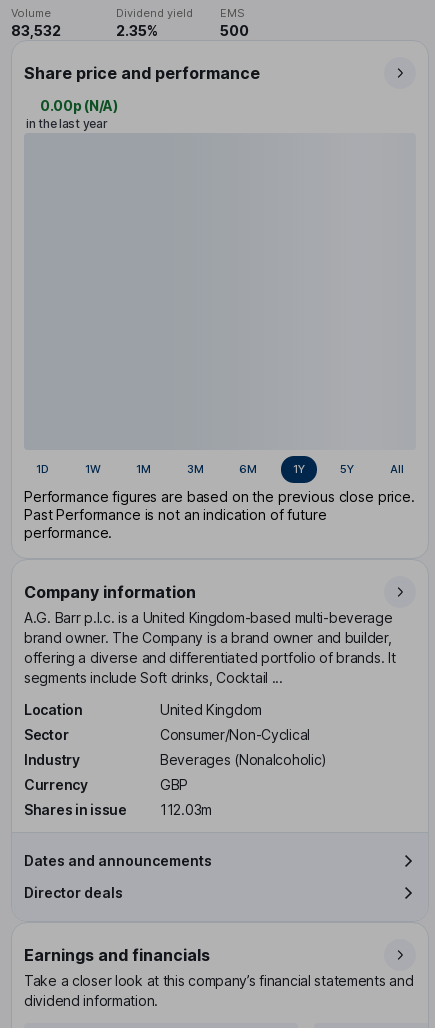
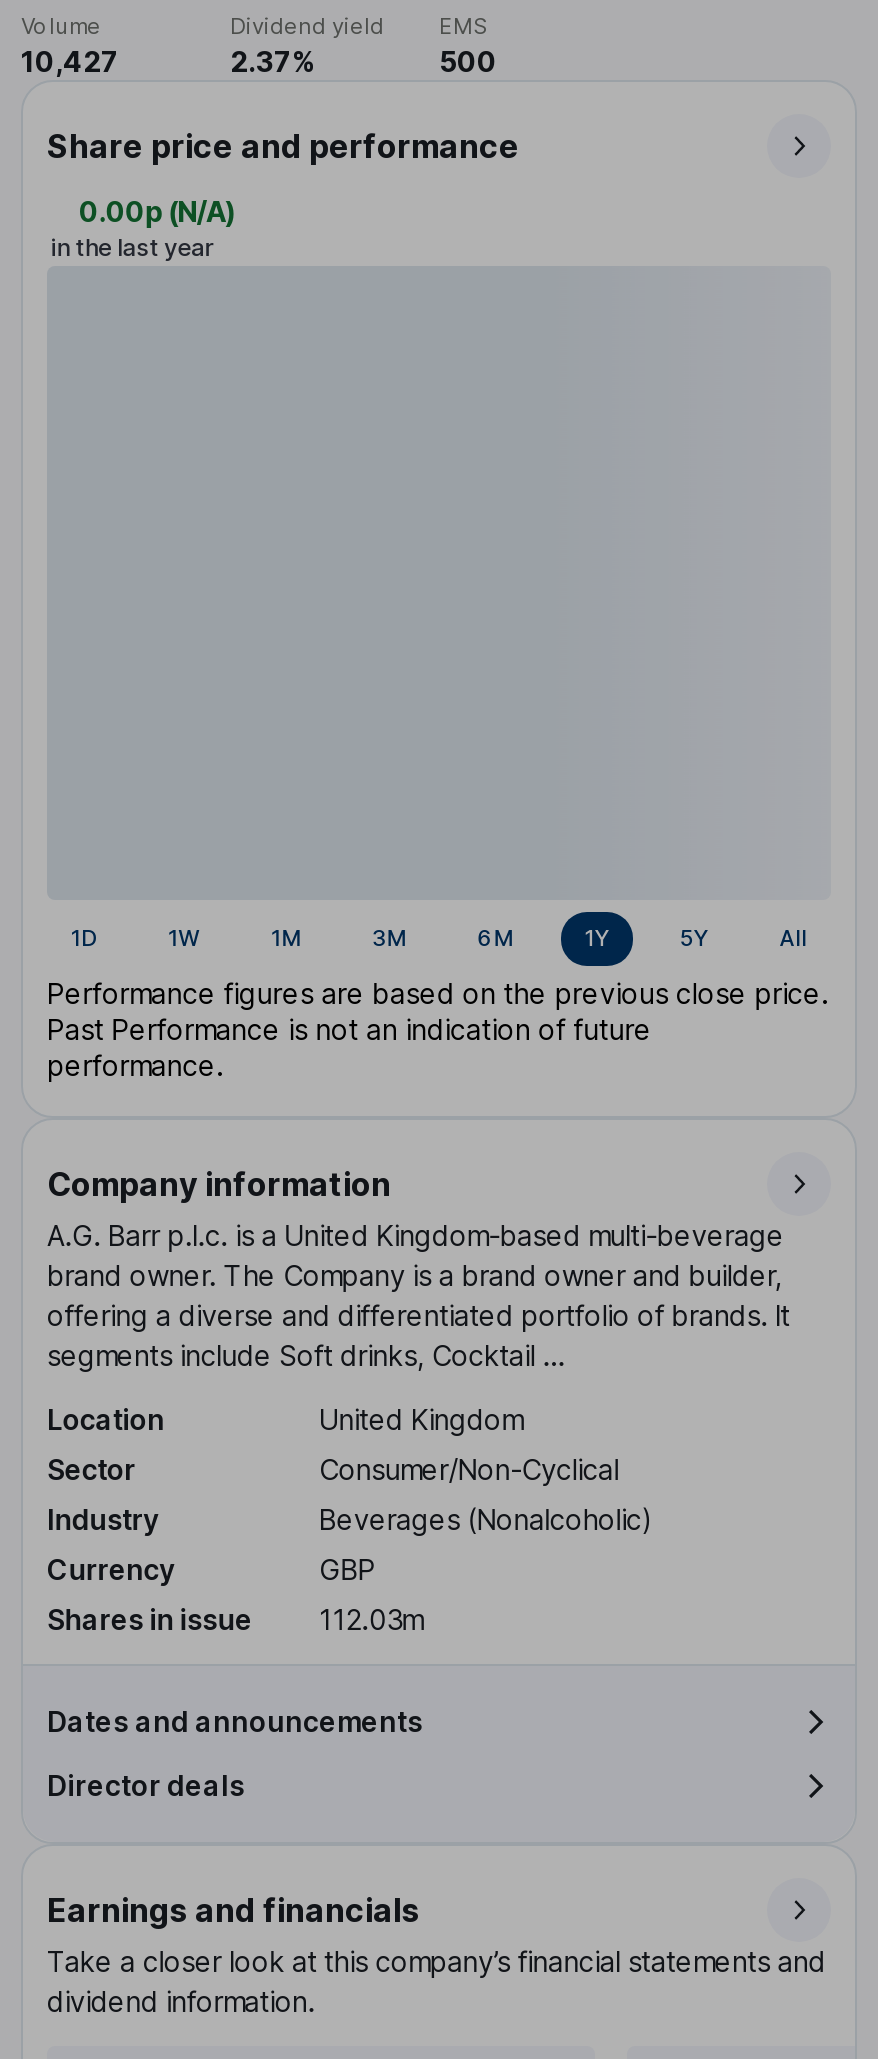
[11,22,61,39] 83,532 -> [21,45,119,79] 10,427
[115,22,157,39] 2.35% -> [230,45,314,79] 2.37%

